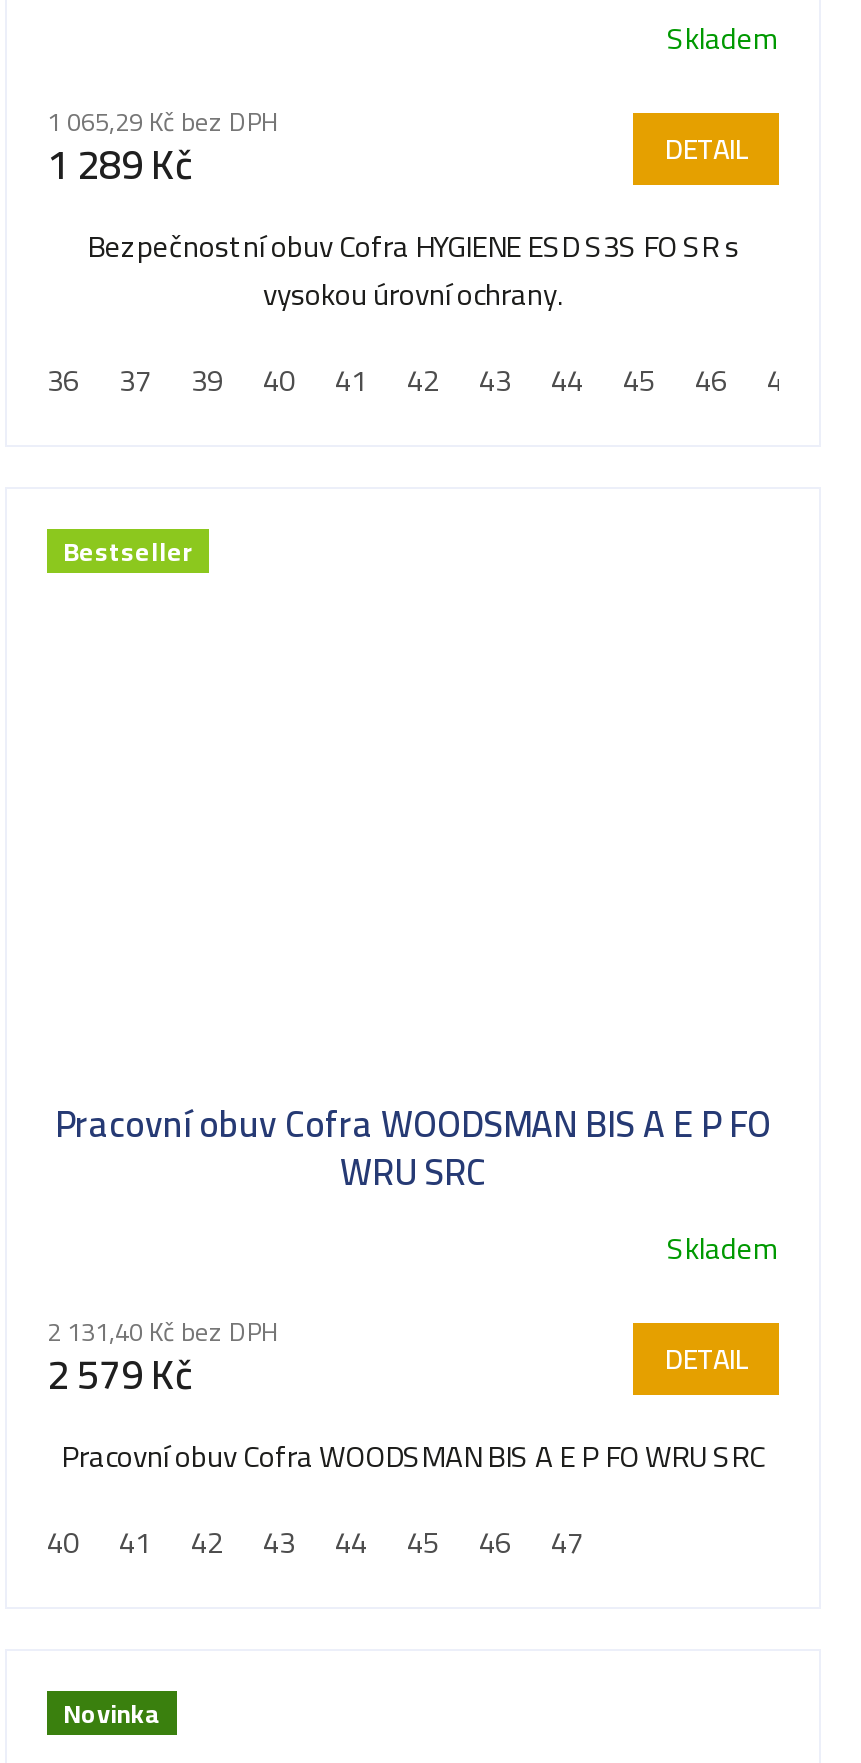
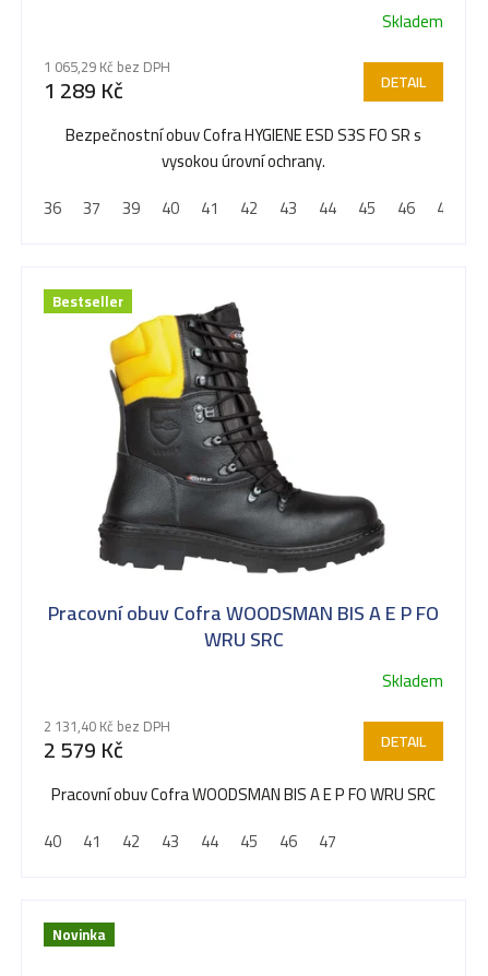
none -> [97,301,385,574] [image]

